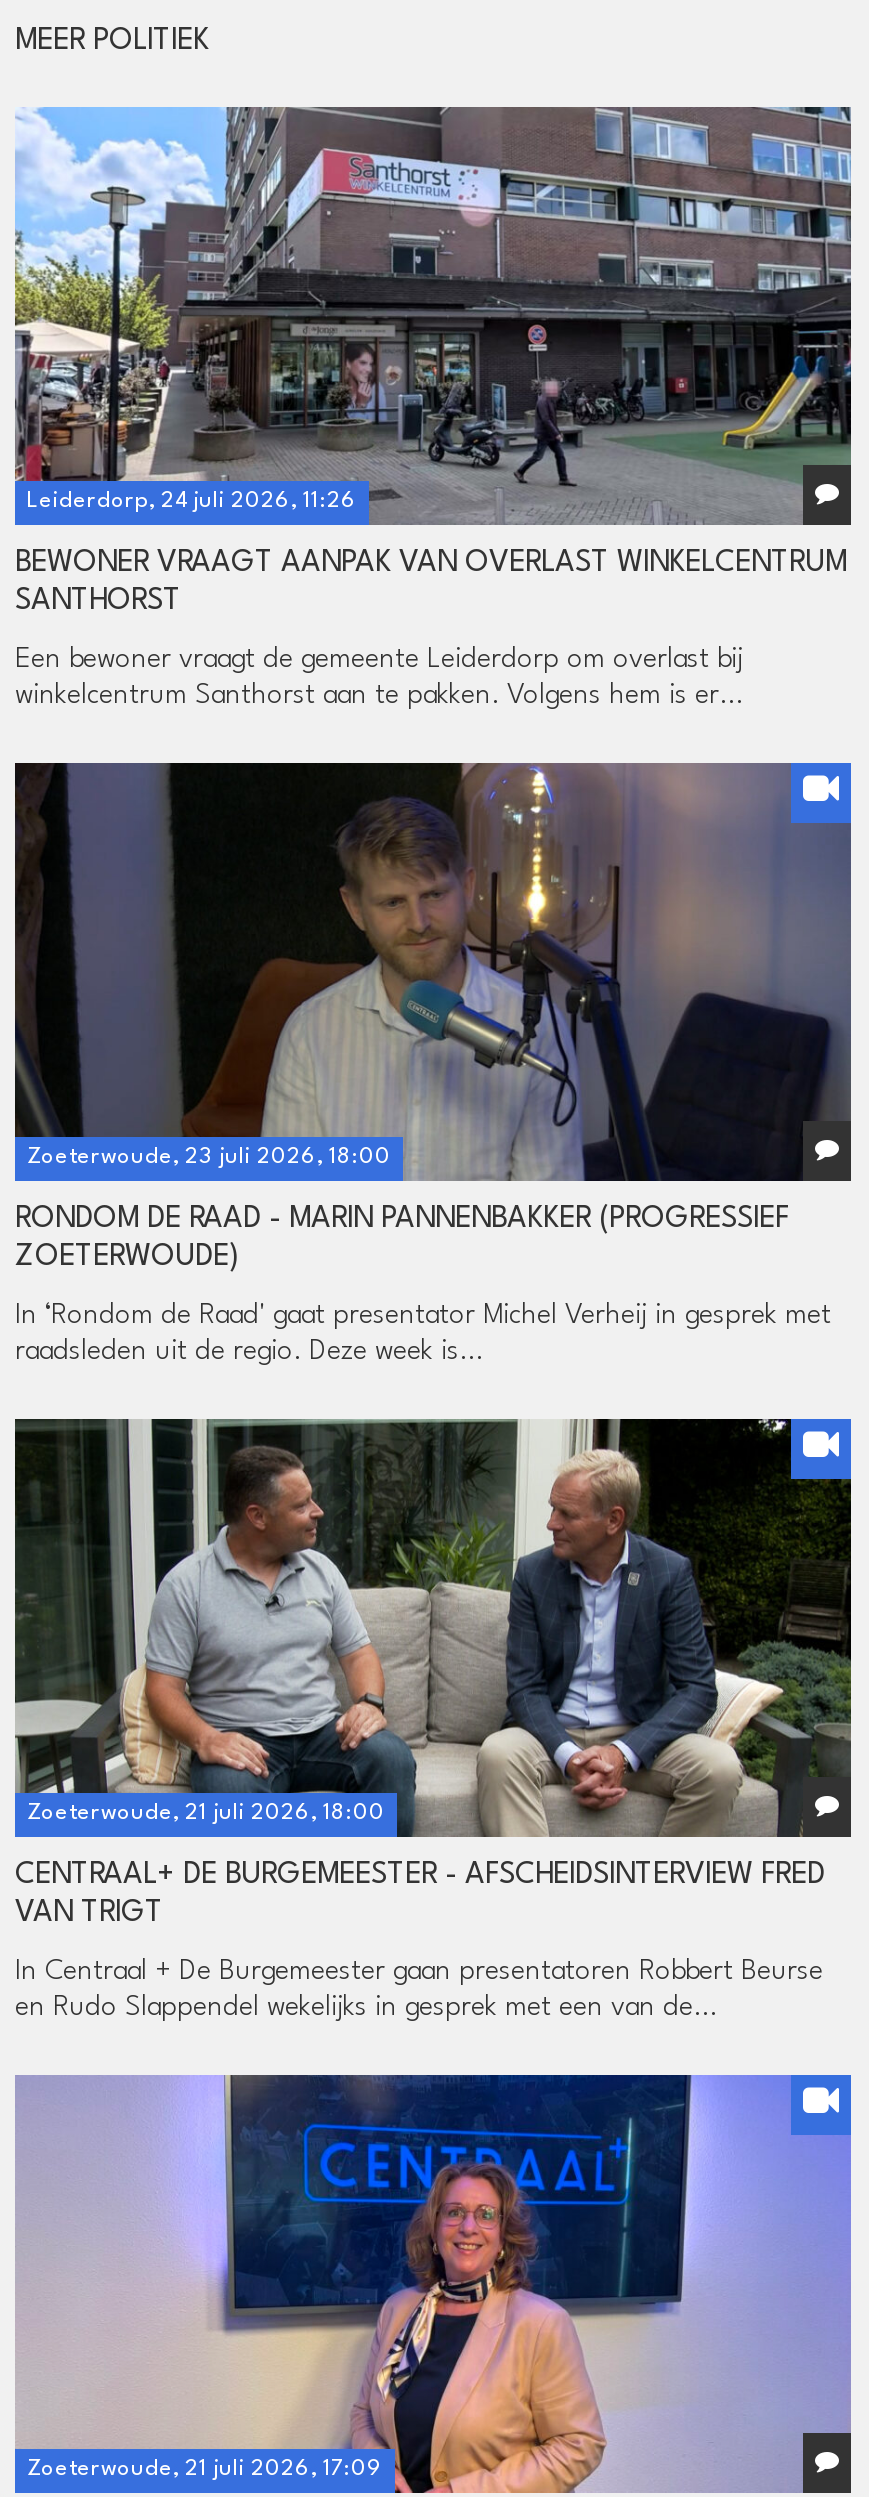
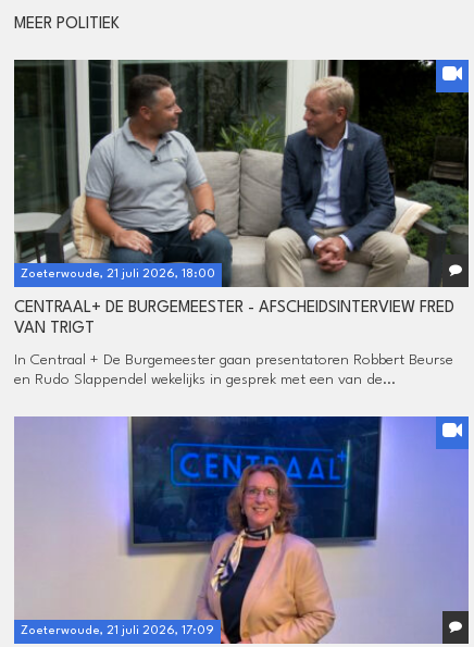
[13,105,853,709] [image] | Leiderdorp, 24 juli 2026, 11:26 | BEWONER VRAAGT AANPAK VAN OVERLAST WINKELCENTRUM | SANTHORST | Een bewoner vraagt de gemeente Leiderdorp om overlast bij | winkelcentrum Santhorst aan te pakken. Volgens hem is er... -> none
[13,761,853,1365] [image] | Zoeterwoude, 23 juli 2026, 18:00 | RONDOM DE RAAD - MARIN PANNENBAKKER (PROGRESSIEF | ZOETERWOUDE) | In ‘Rondom de Raad' gaat presentator Michel Verheij in gesprek met | raadsleden uit de regio. Deze week is... -> none

